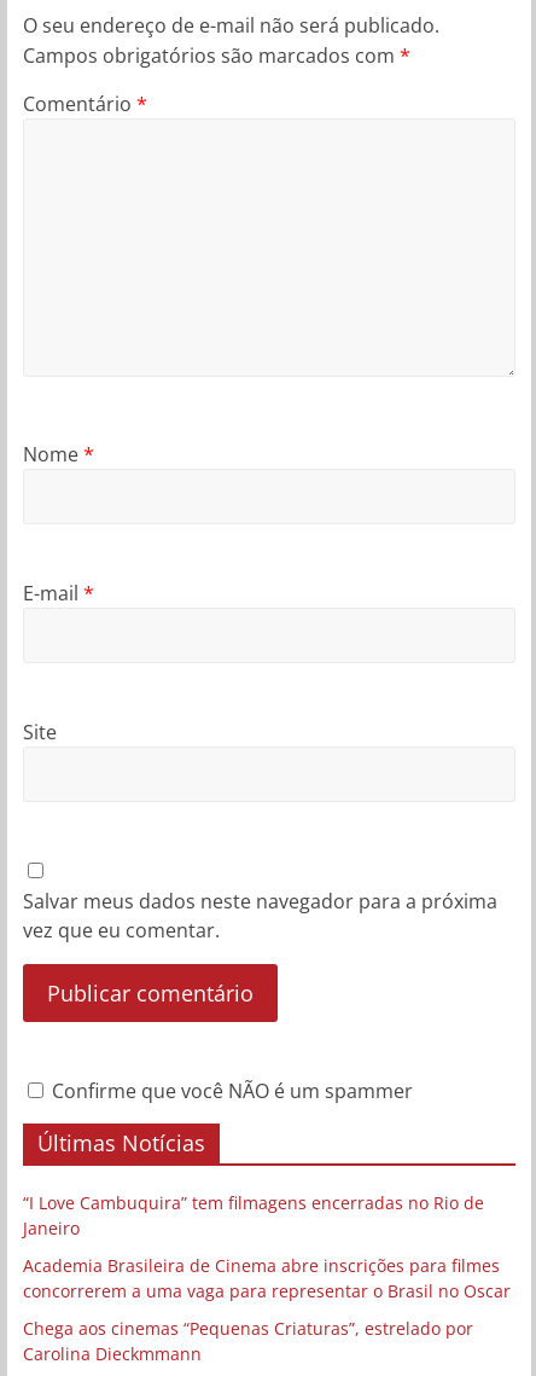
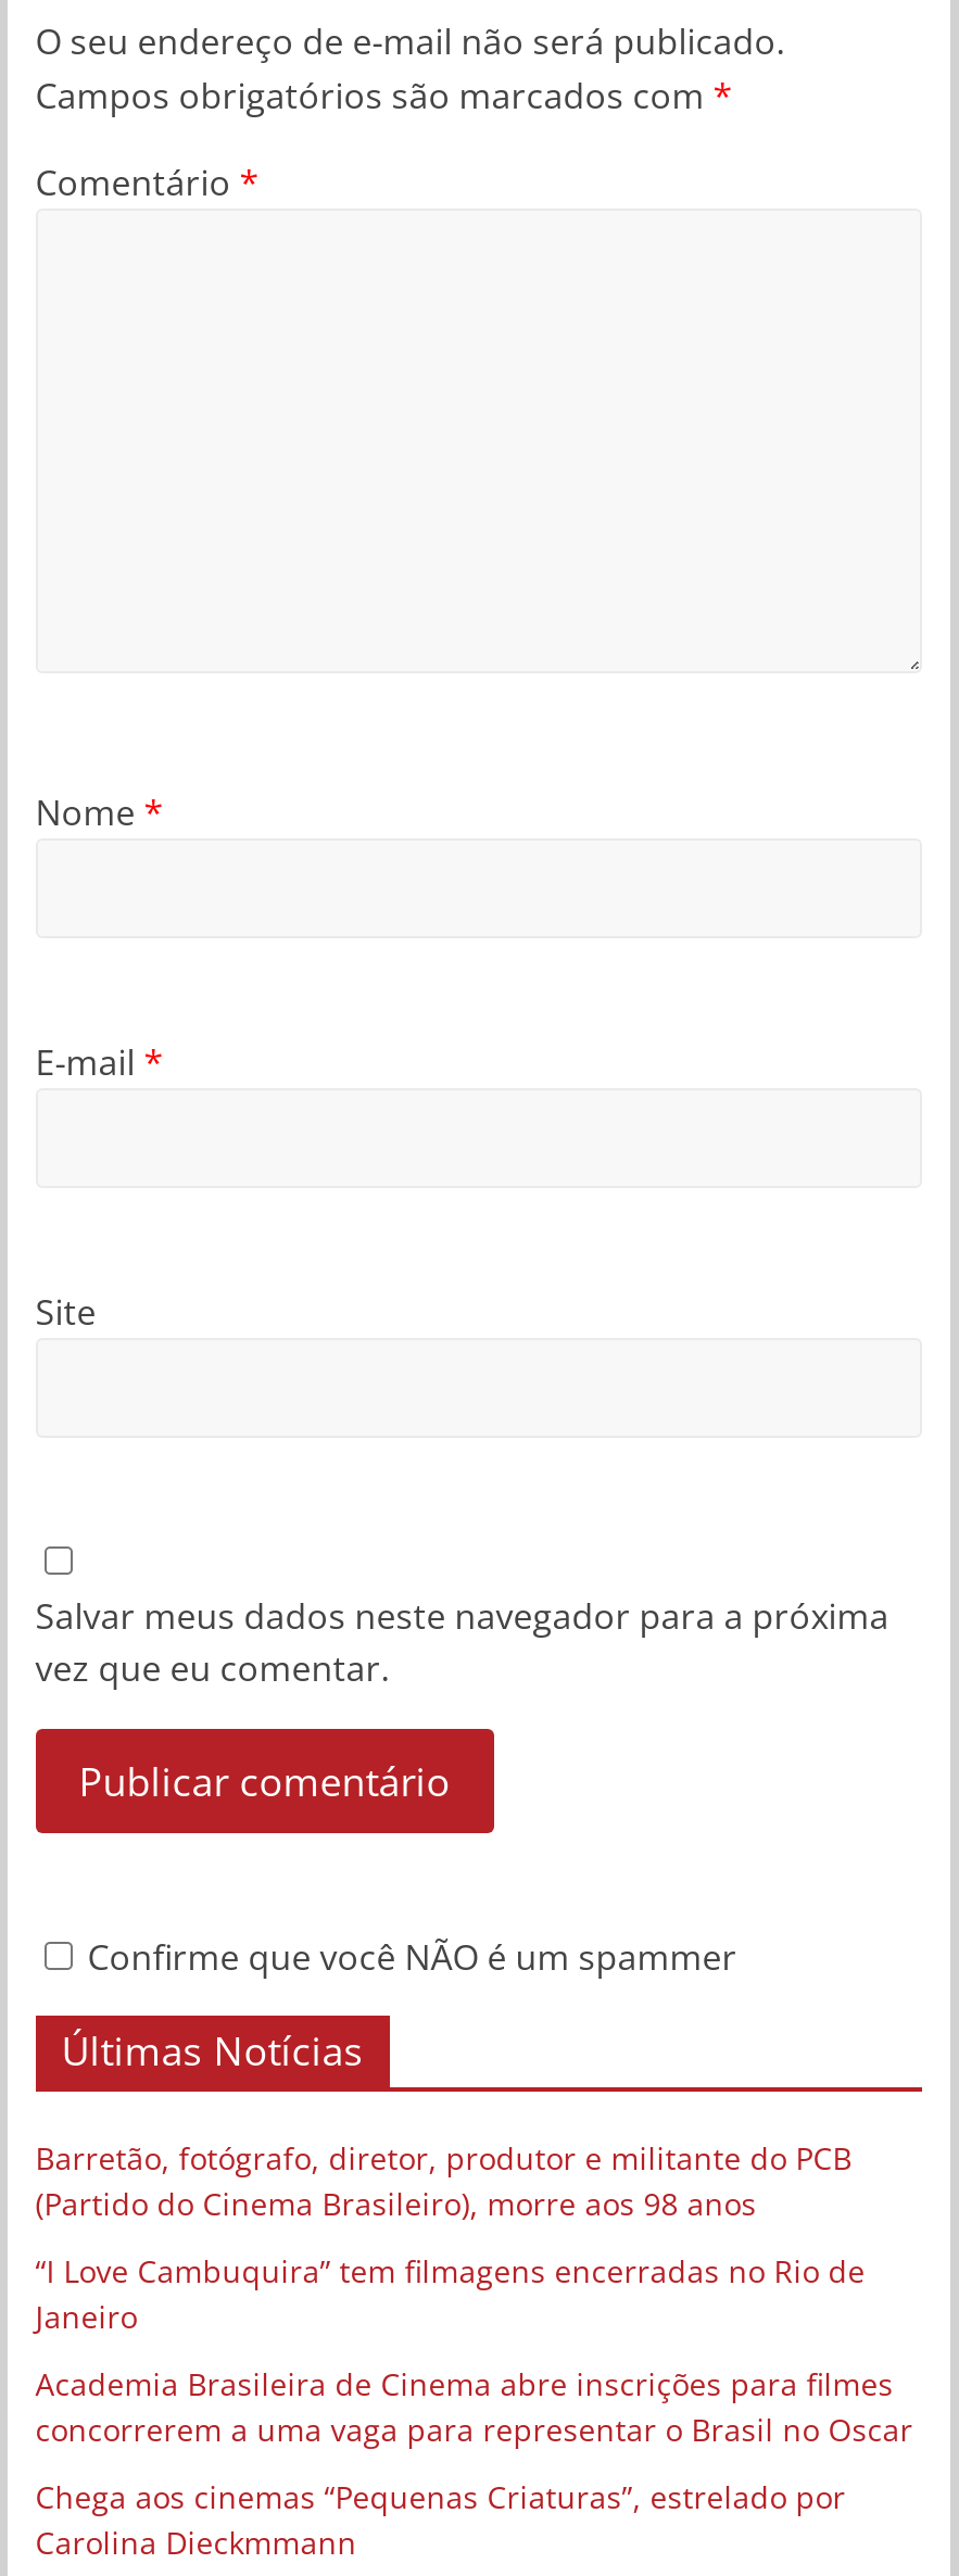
none -> [35,2138,852,2225] Barretão, fotógrafo, diretor, produtor e militante do PCB | (Partido do Cinema Brasileiro), morre aos 98 anos

